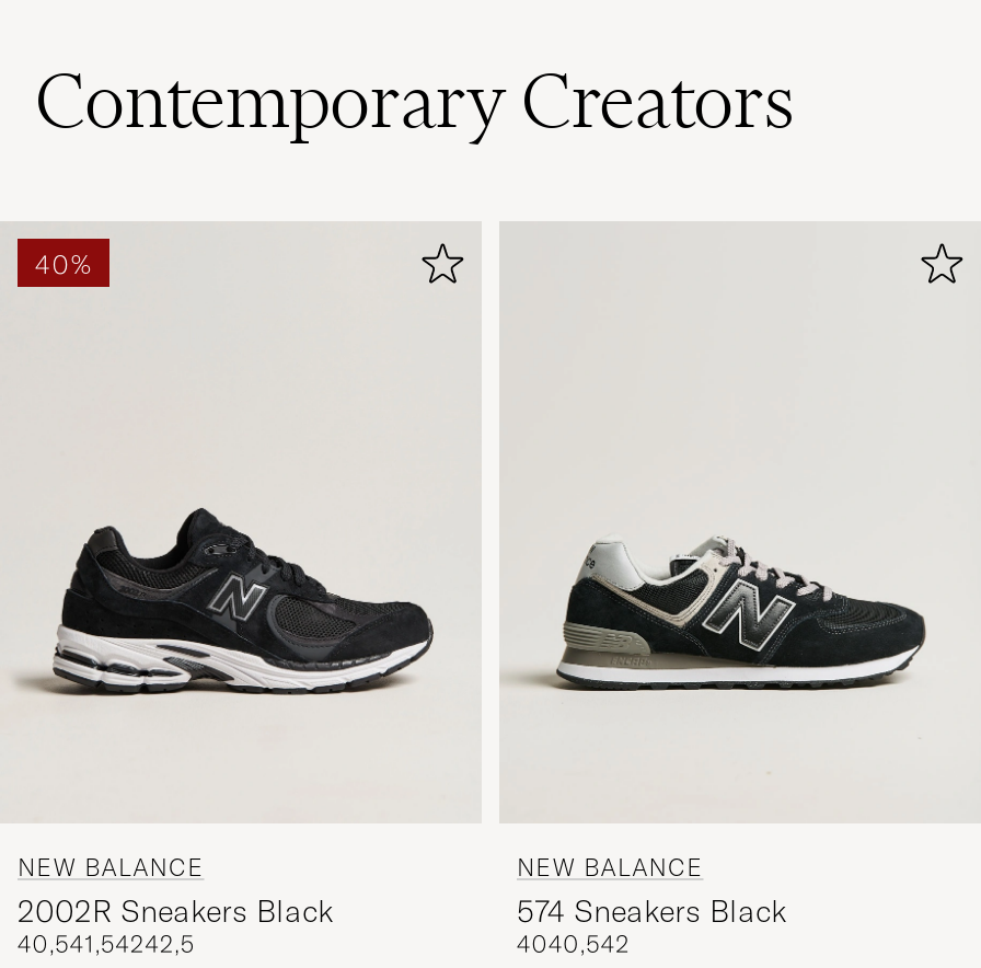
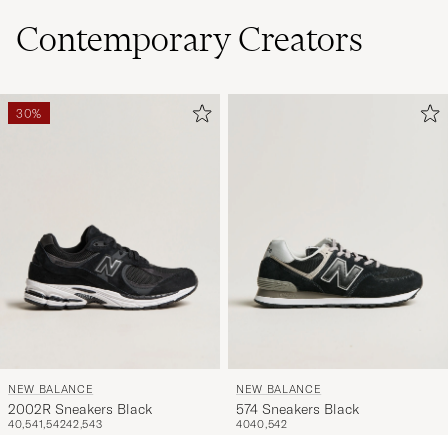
[35,247,92,280] 40% -> [16,106,42,121] 30%
[18,929,195,960] 40,541,54242,5 -> [8,417,103,431] 40,541,54242,543

